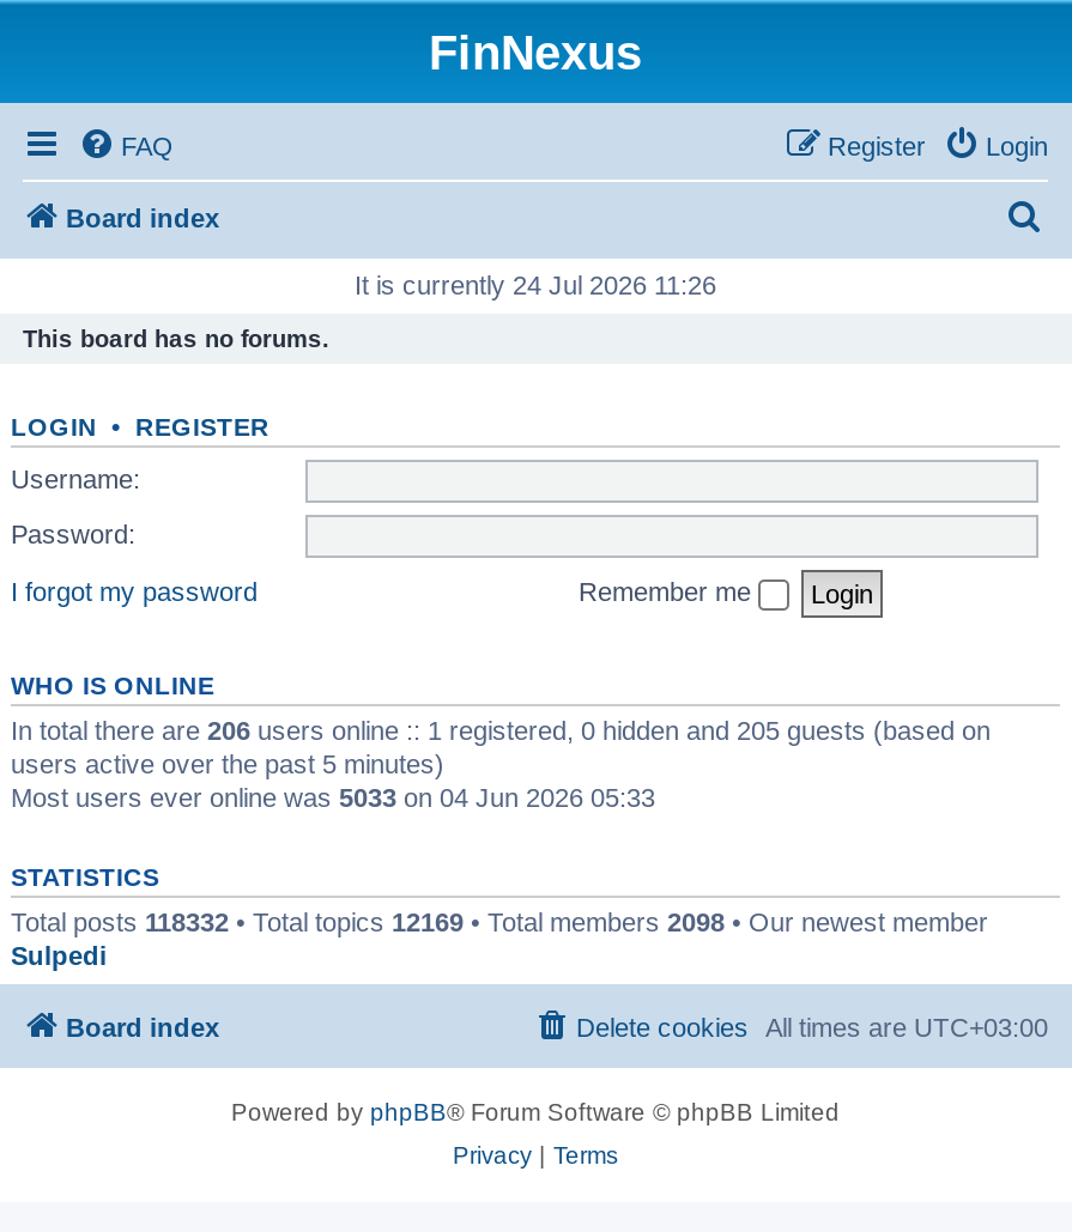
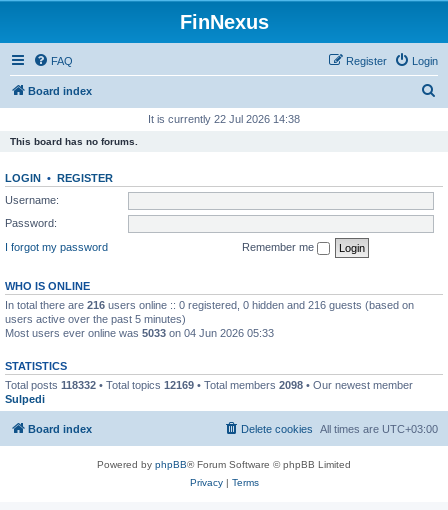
[355,271,716,299] It is currently 24 Jul 2026 11:26 -> [148,113,300,125] It is currently 22 Jul 2026 14:38
[11,715,991,744] In total there are 206 users online :: 1 registered, 0 hidden and 205 guests (based on -> [5,298,414,310] In total there are 216 users online :: 0 registered, 0 hidden and 216 guests (based on

